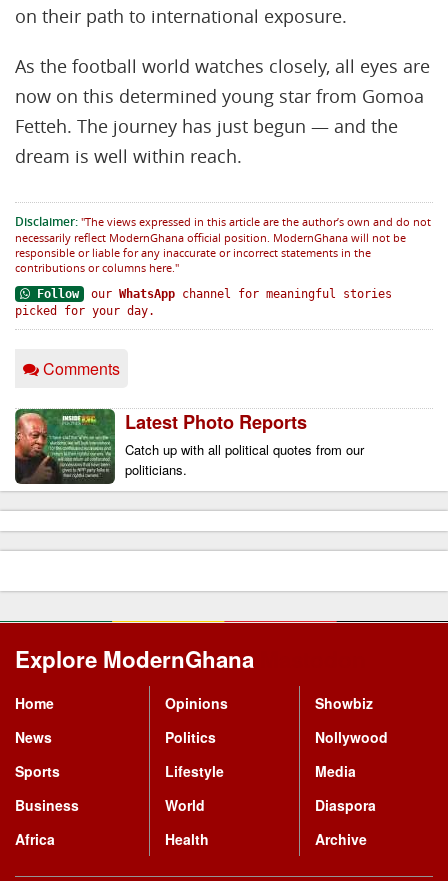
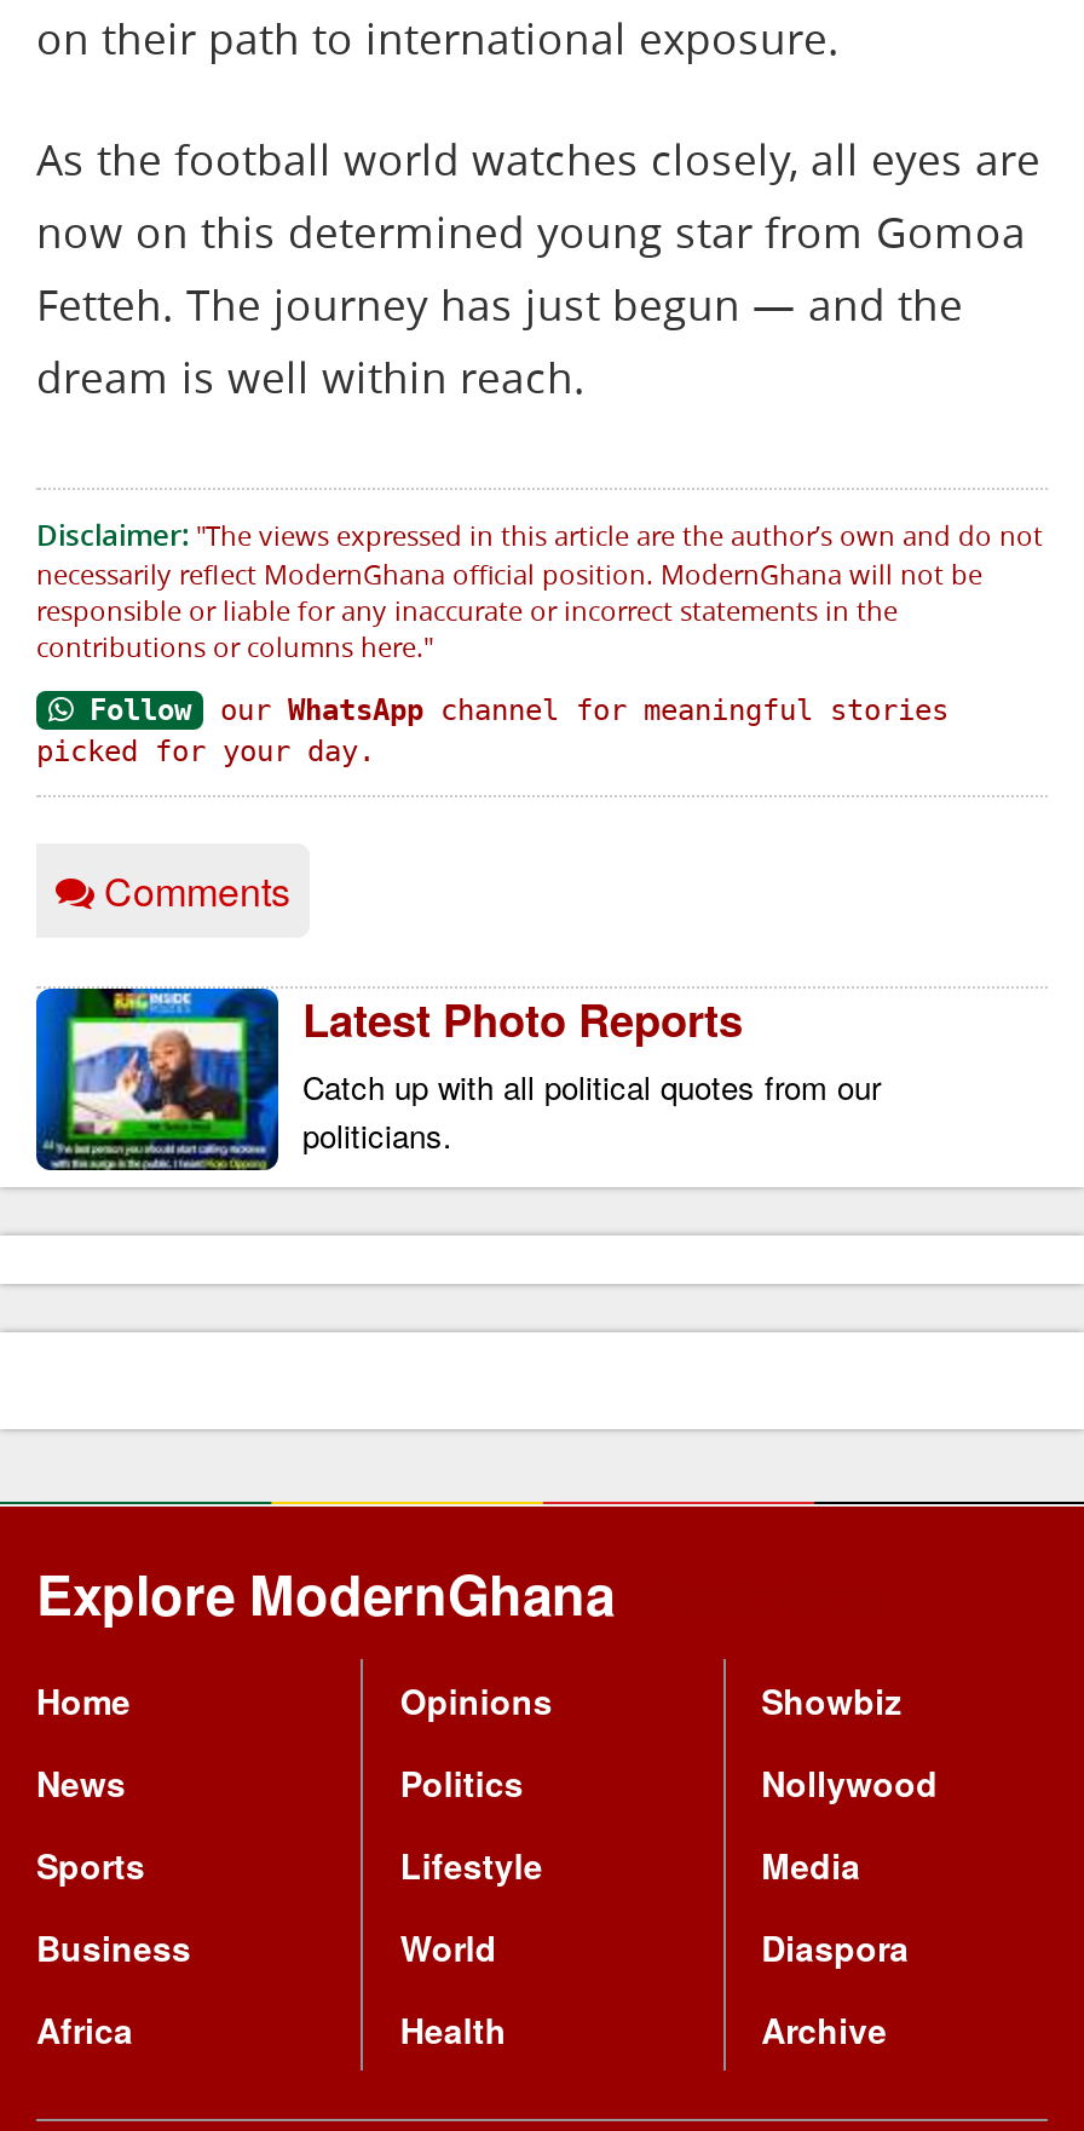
[14,408,116,484] [image] -> [34,986,281,1170] [image]

